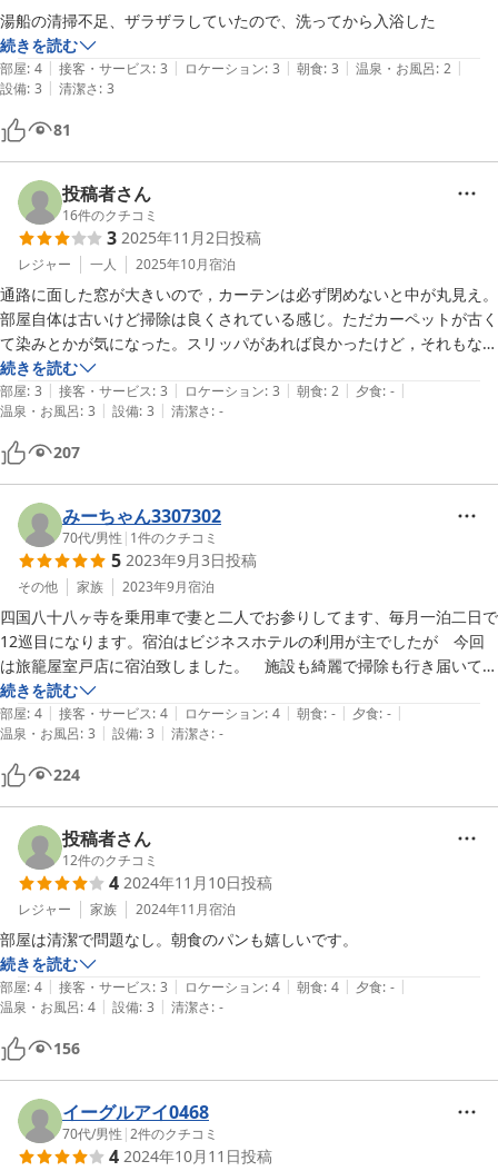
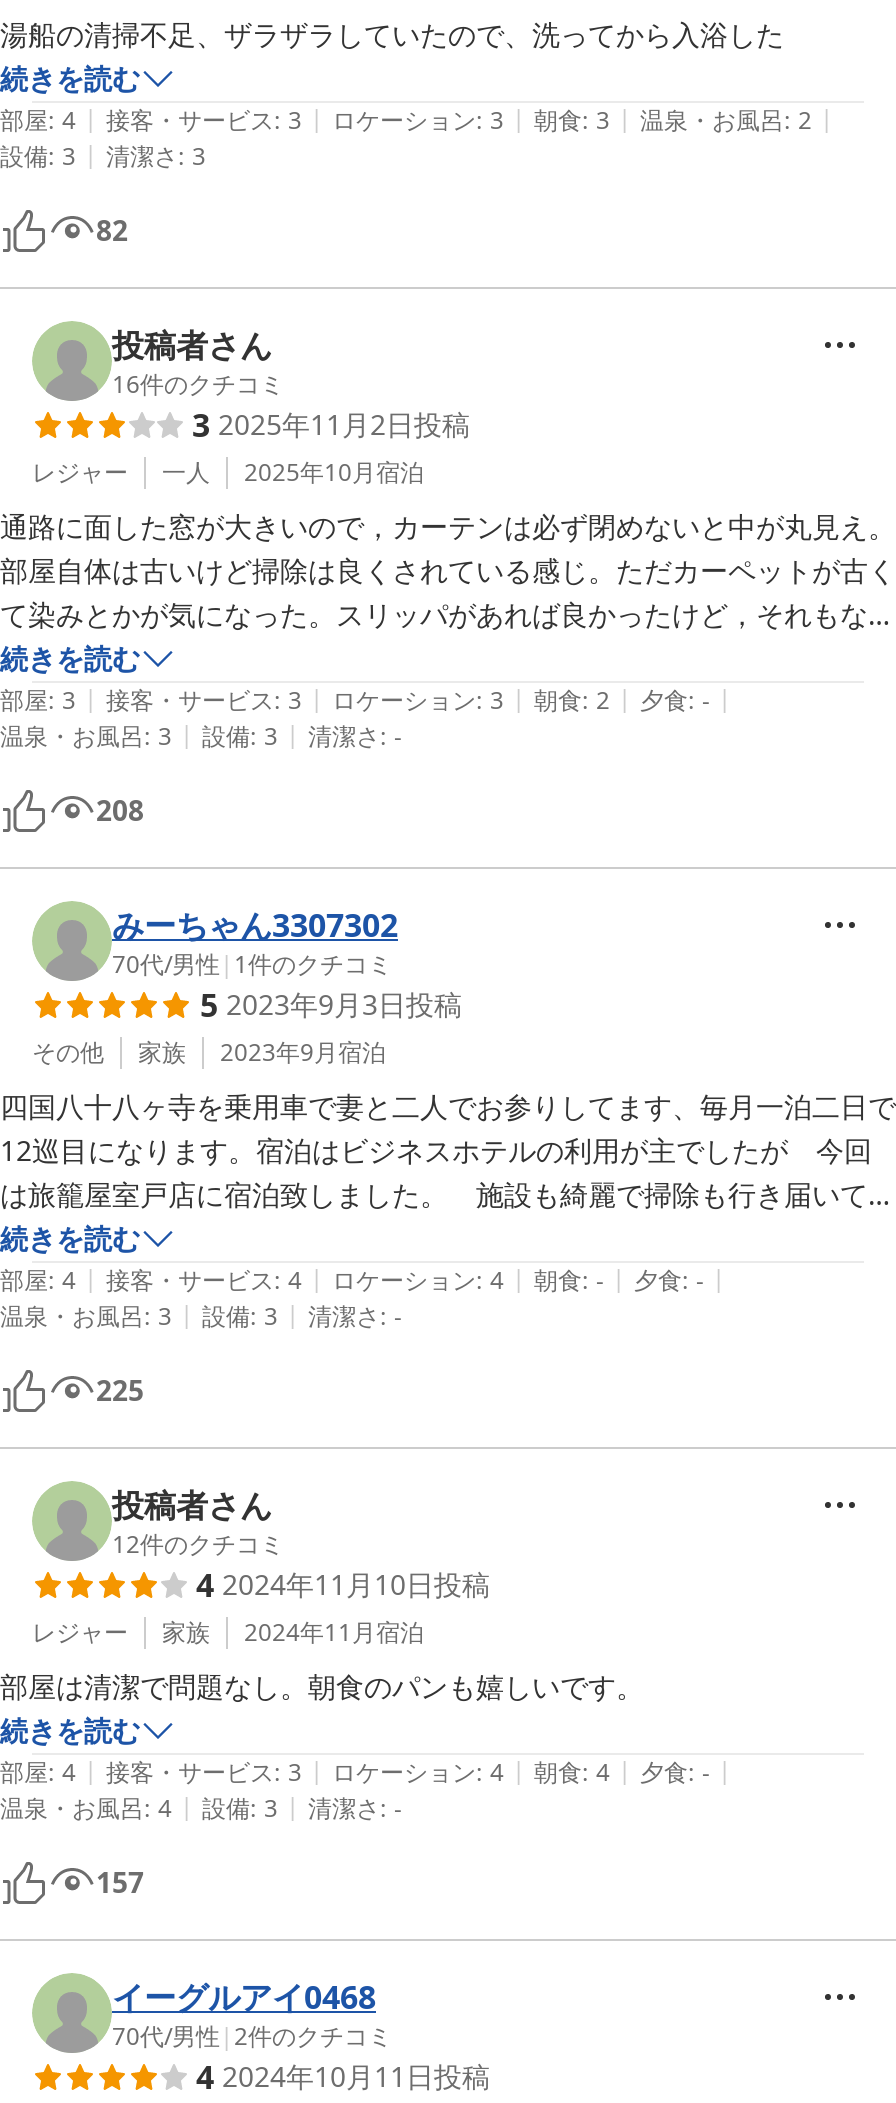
[53,119,71,140] 81 -> [96,211,128,249] 82
[53,441,80,463] 207 -> [96,791,144,829] 208
[53,764,80,785] 224 -> [96,1371,144,1409] 225
[53,1038,80,1059] 156 -> [96,1863,144,1901] 157

